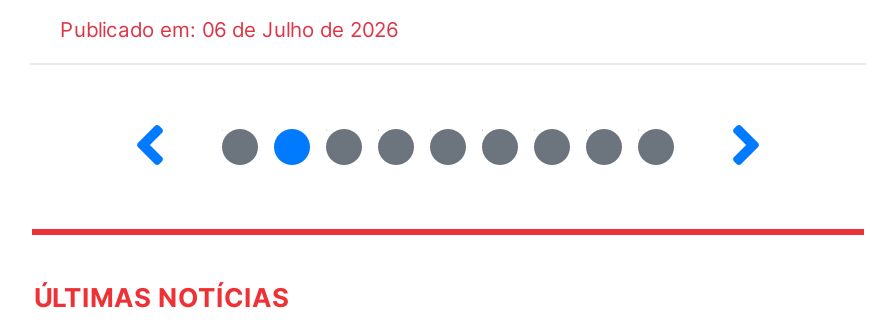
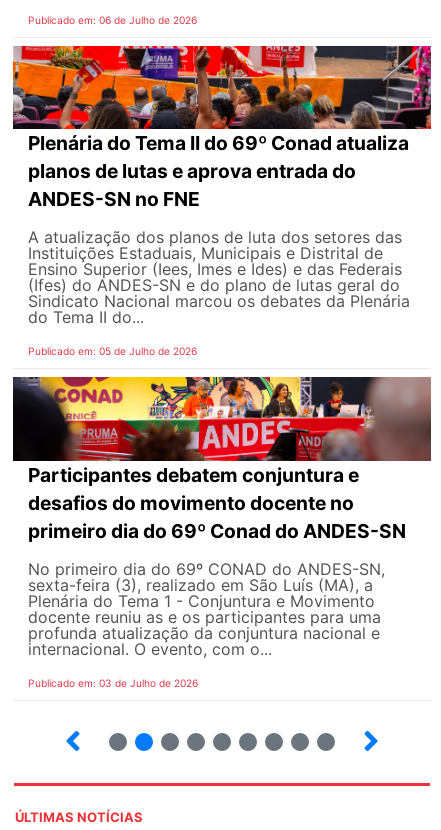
none -> [12,45,432,357] [image] | Plenária do Tema II do 69º Conad atualiza | planos de lutas e aprova entrada do | ANDES-SN no FNE | A atualização dos planos de luta dos setores das | Instituições Estaduais, Municipais e Distrital de | Ensino Superior (Iees, Imes e Ides) e das Federais | (Ifes) do ANDES-SN e do plano de lutas geral do | Sindicato Nacional marcou os debates da Plenária | do Tema II do... | Publicado em: 05 de Julho de 2026
none -> [12,376,432,689] [image] | Participantes debatem conjuntura e | desafios do movimento docente no | primeiro dia do 69º Conad do ANDES-SN | No primeiro dia do 69º CONAD do ANDES-SN, | sexta-feira (3), realizado em São Luís (MA), a | Plenária do Tema 1 - Conjuntura e Movimento | docente reuniu as e os participantes para uma | profunda atualização da conjuntura nacional e | internacional. O evento, com o... | Publicado em: 03 de Julho de 2026

